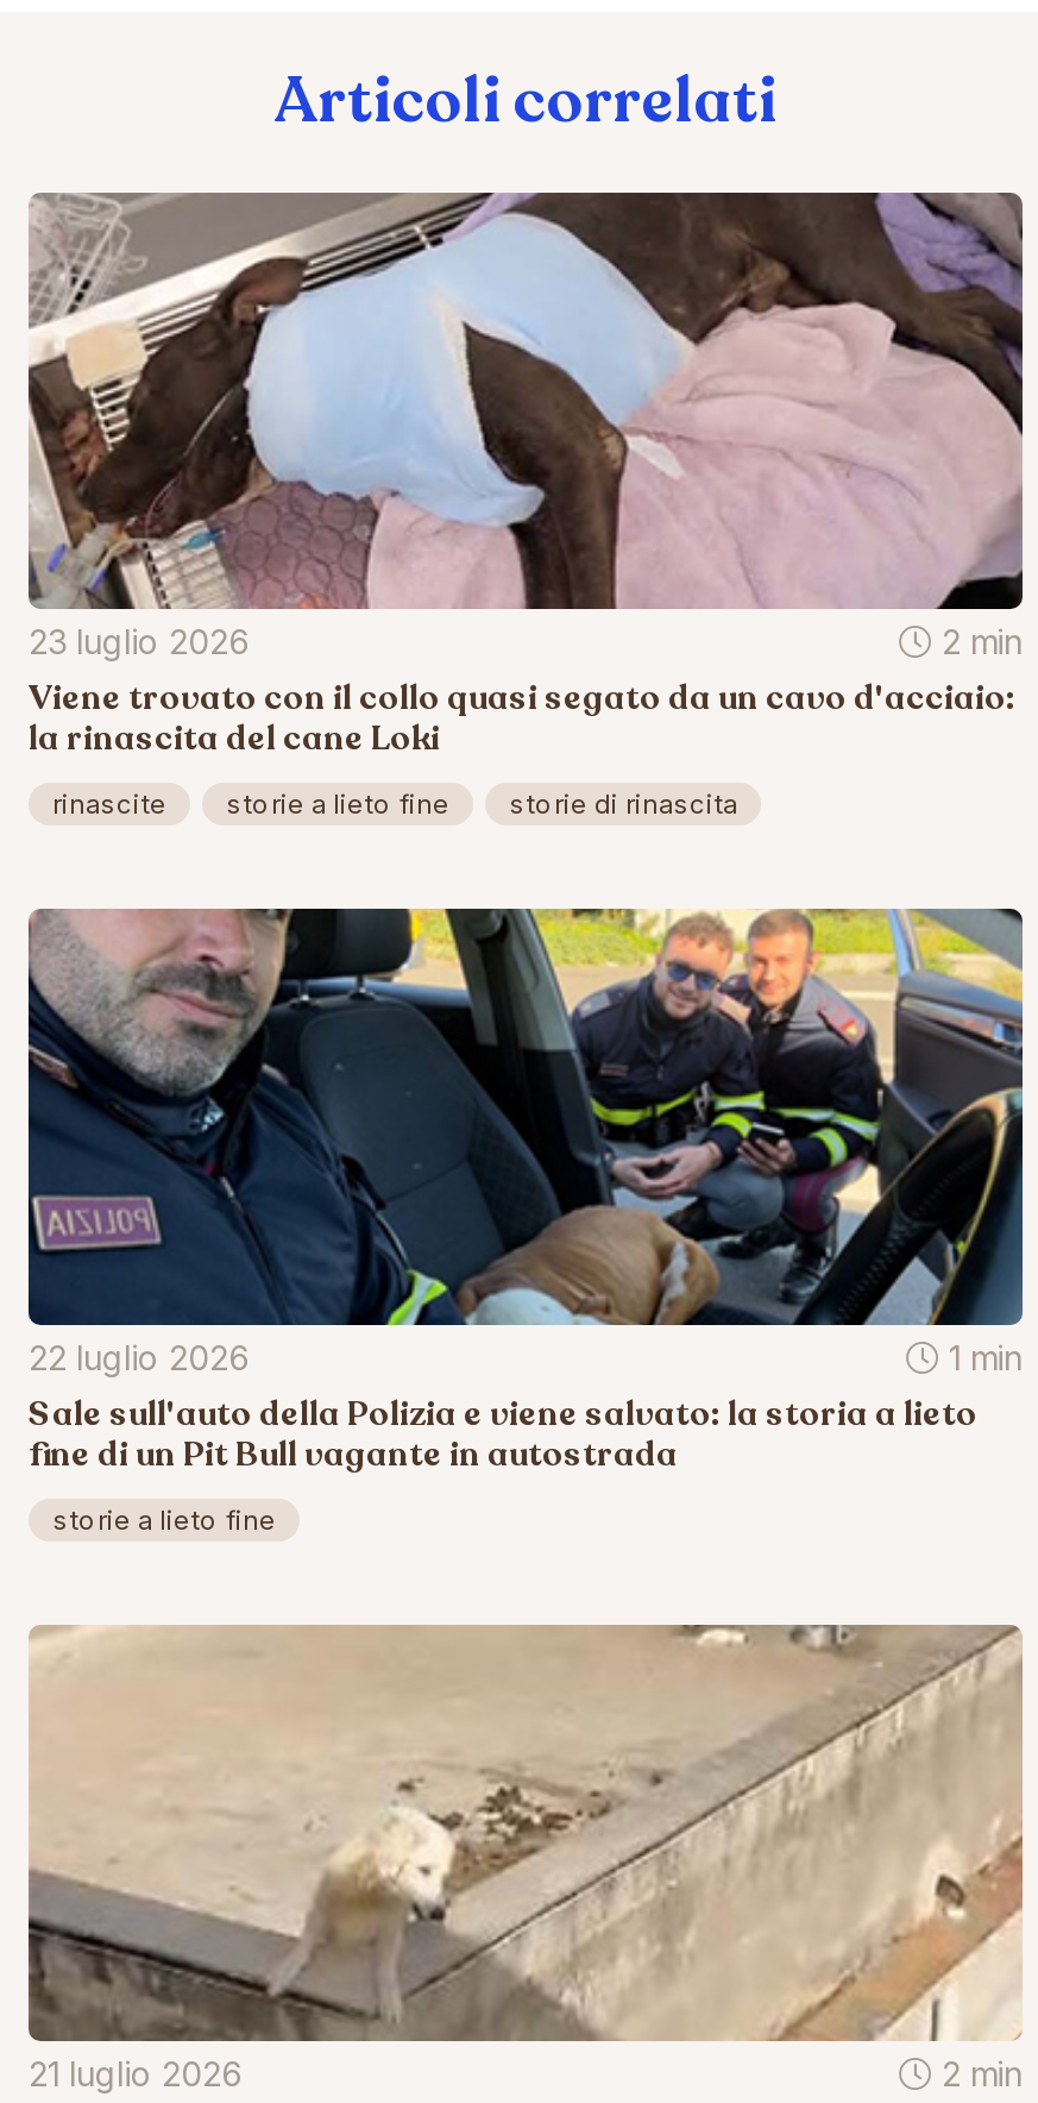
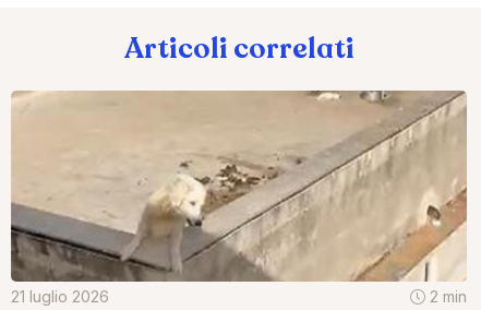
[26,190,1025,821] [image] | 23 luglio 2026 | 2 min | Viene trovato con il collo quasi segato da un cavo d'acciaio: | la rinascita del cane Loki | rinascite | storie a lieto fine | storie di rinascita -> none
[26,906,1025,1537] [image] | 22 luglio 2026 | 1 min | Sale sull'auto della Polizia e viene salvato: la storia a lieto | fine di un Pit Bull vagante in autostrada | storie a lieto fine -> none

